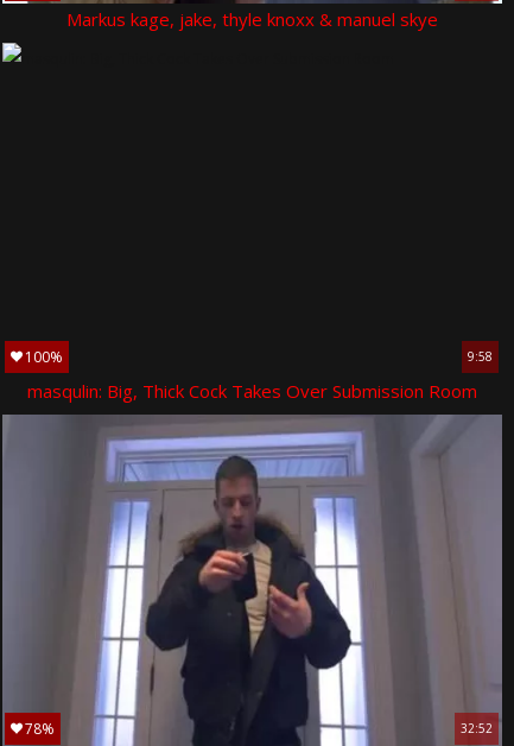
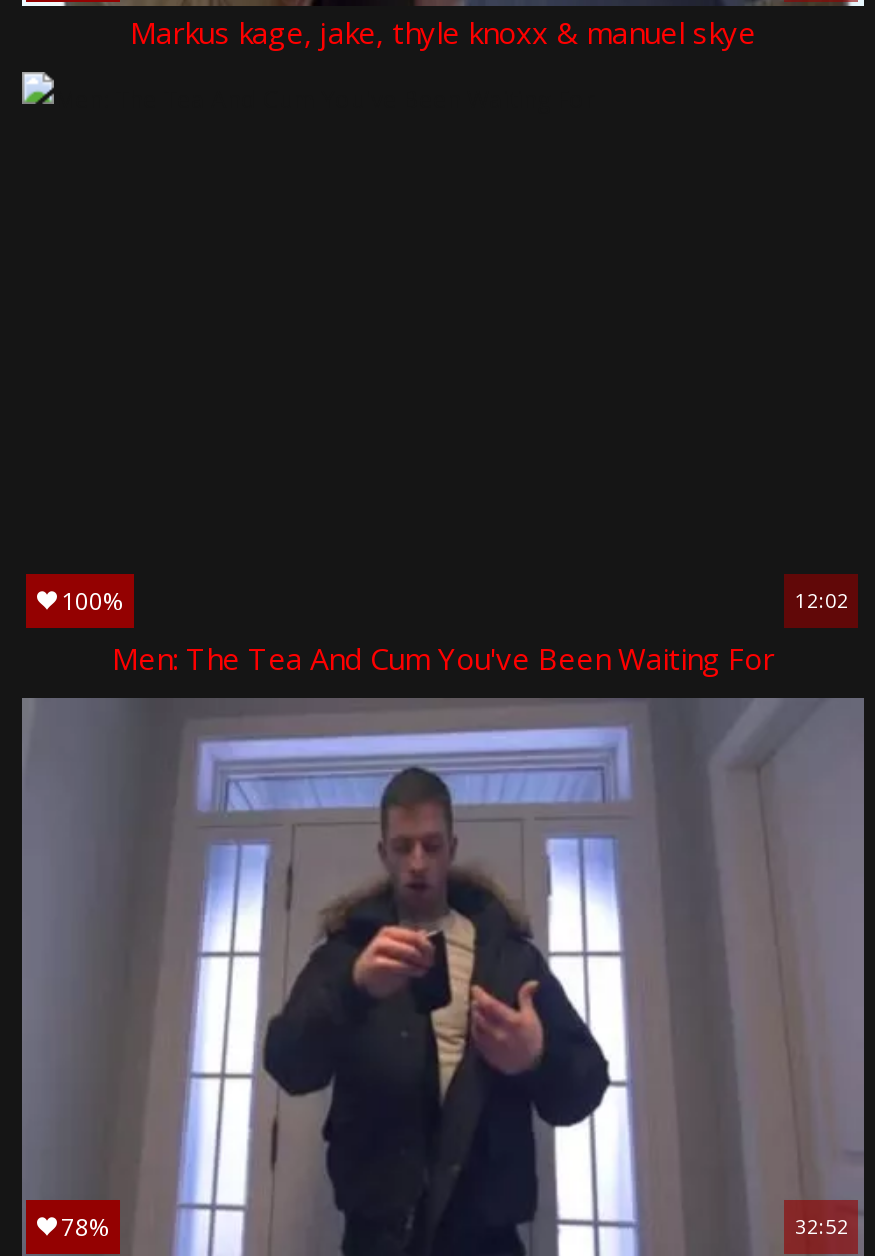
[468,348,493,365] 9:58 -> [795,586,849,614] 12:02
[27,379,477,403] masqulin: Big, Thick Cock Takes Over Submission Room -> [112,638,774,678] Men: The Tea And Cum You've Been Waiting For

